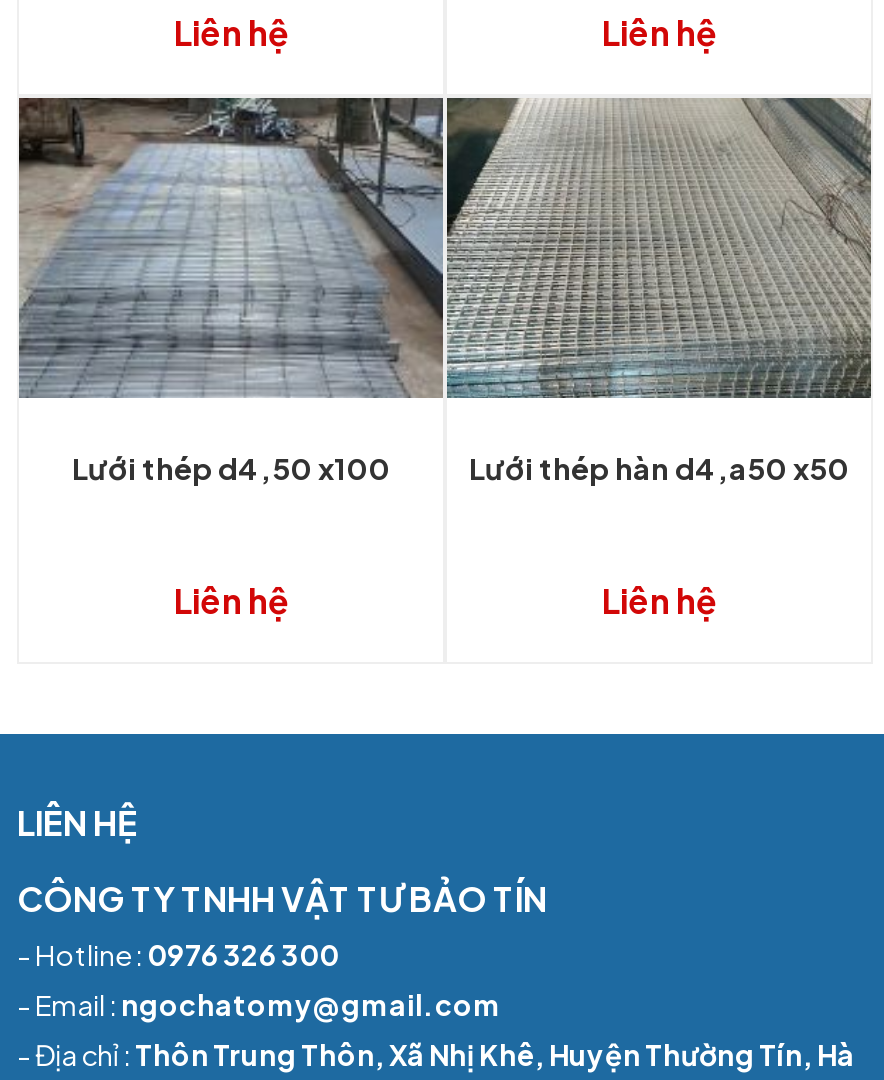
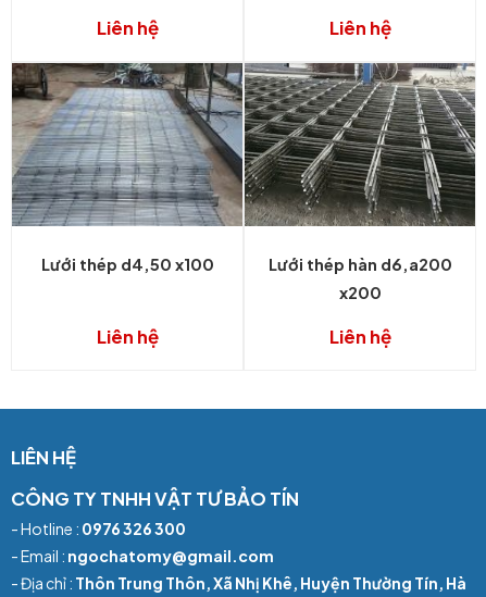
[445,98,873,486] [image] | Lưới thép hàn d4,a50 x50 -> [244,62,475,302] [image] | Lưới thép hàn d6,a200 | x200

